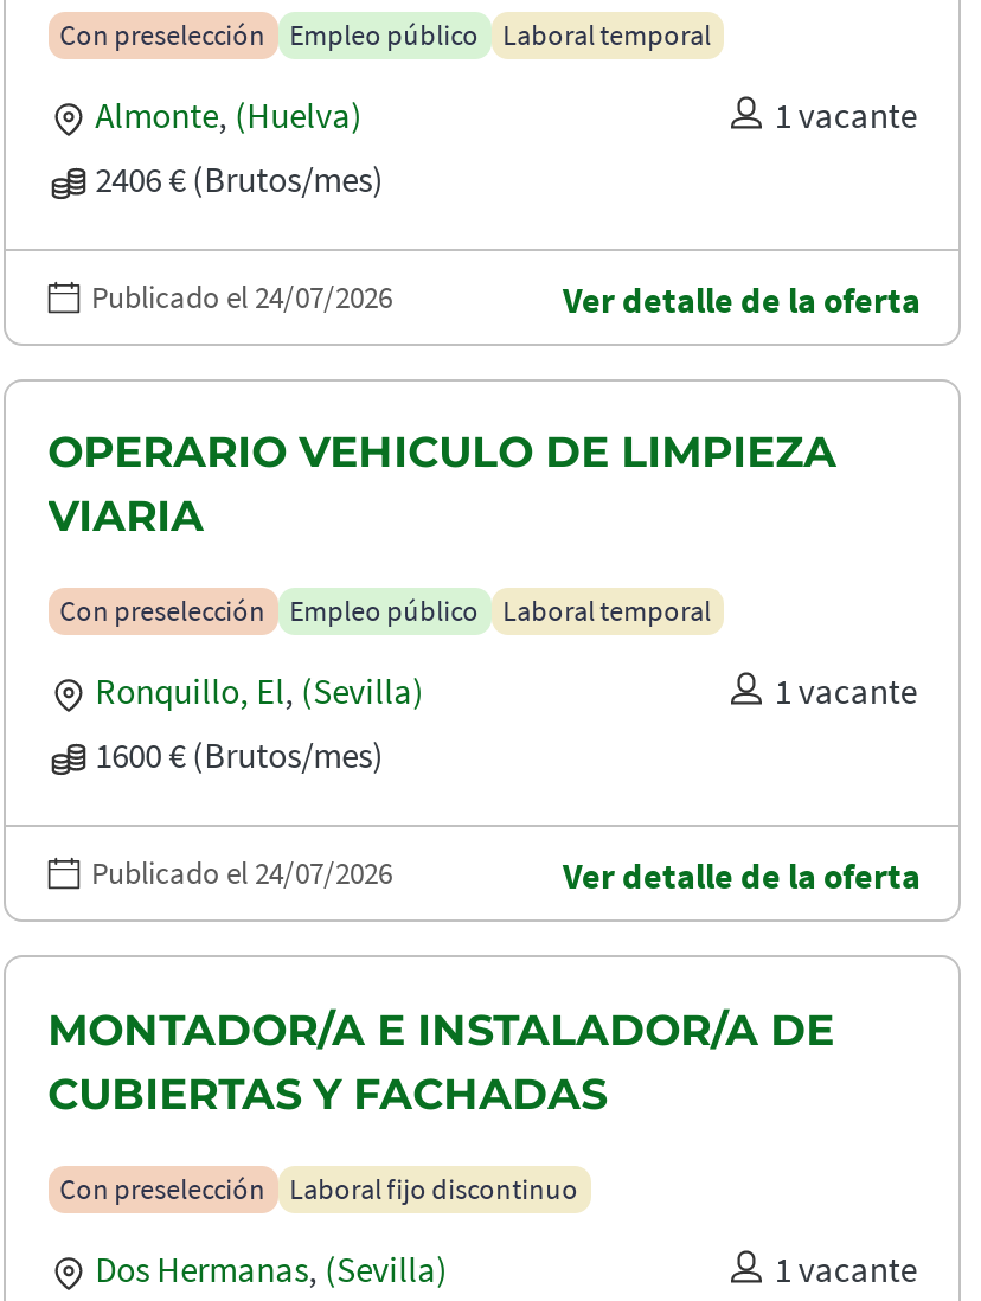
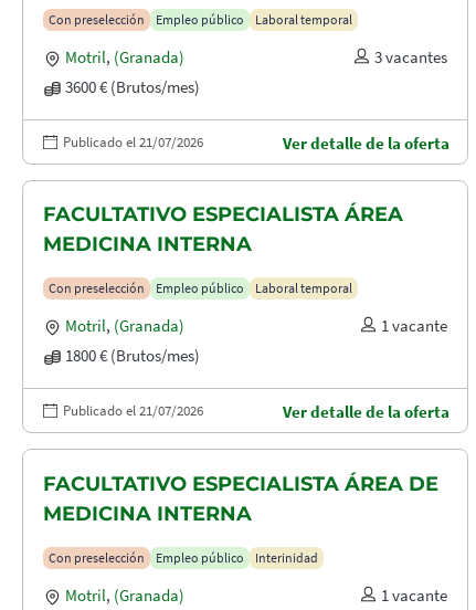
[95,91,917,200] Almonte, (Huelva) | 1 vacante | 2406 € (Brutos/mes) -> [65,46,448,97] Motril, (Granada) | 3 vacantes | 3600 € (Brutos/mes)
[91,276,392,317] Publicado el 24/07/2026 -> [63,132,203,151] Publicado el 21/07/2026
[48,427,837,543] OPERARIO VEHICULO DE LIMPIEZA | VIARIA -> [43,202,403,257] FACULTATIVO ESPECIALISTA ÁREA | MEDICINA INTERNA
[95,669,424,714] Ronquillo, El, (Sevilla) -> [65,315,184,336] Motril, (Granada)
[95,733,384,778] 1600 € (Brutos/mes) -> [65,345,199,366] 1800 € (Brutos/mes)
[91,854,392,894] Publicado el 24/07/2026 -> [63,401,203,420] Publicado el 21/07/2026
[48,1004,834,1120] MONTADOR/A E INSTALADOR/A DE | CUBIERTAS Y FACHADAS -> [43,472,438,526] FACULTATIVO ESPECIALISTA ÁREA DE | MEDICINA INTERNA
[289,1170,578,1206] Laboral fijo discontinuo -> [155,549,318,566] Empleo público | Interinidad
[95,1246,448,1291] Dos Hermanas, (Sevilla) -> [65,584,184,605] Motril, (Granada)

